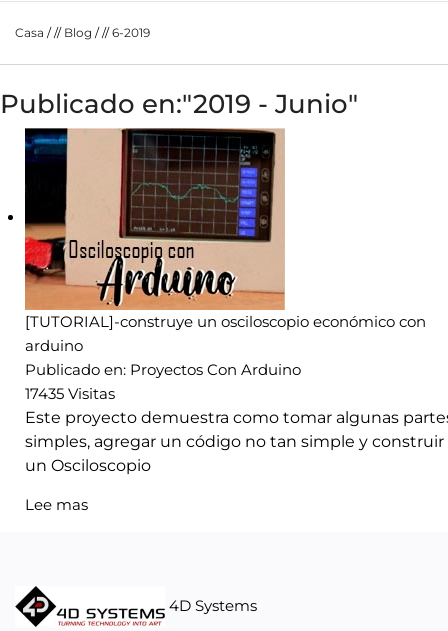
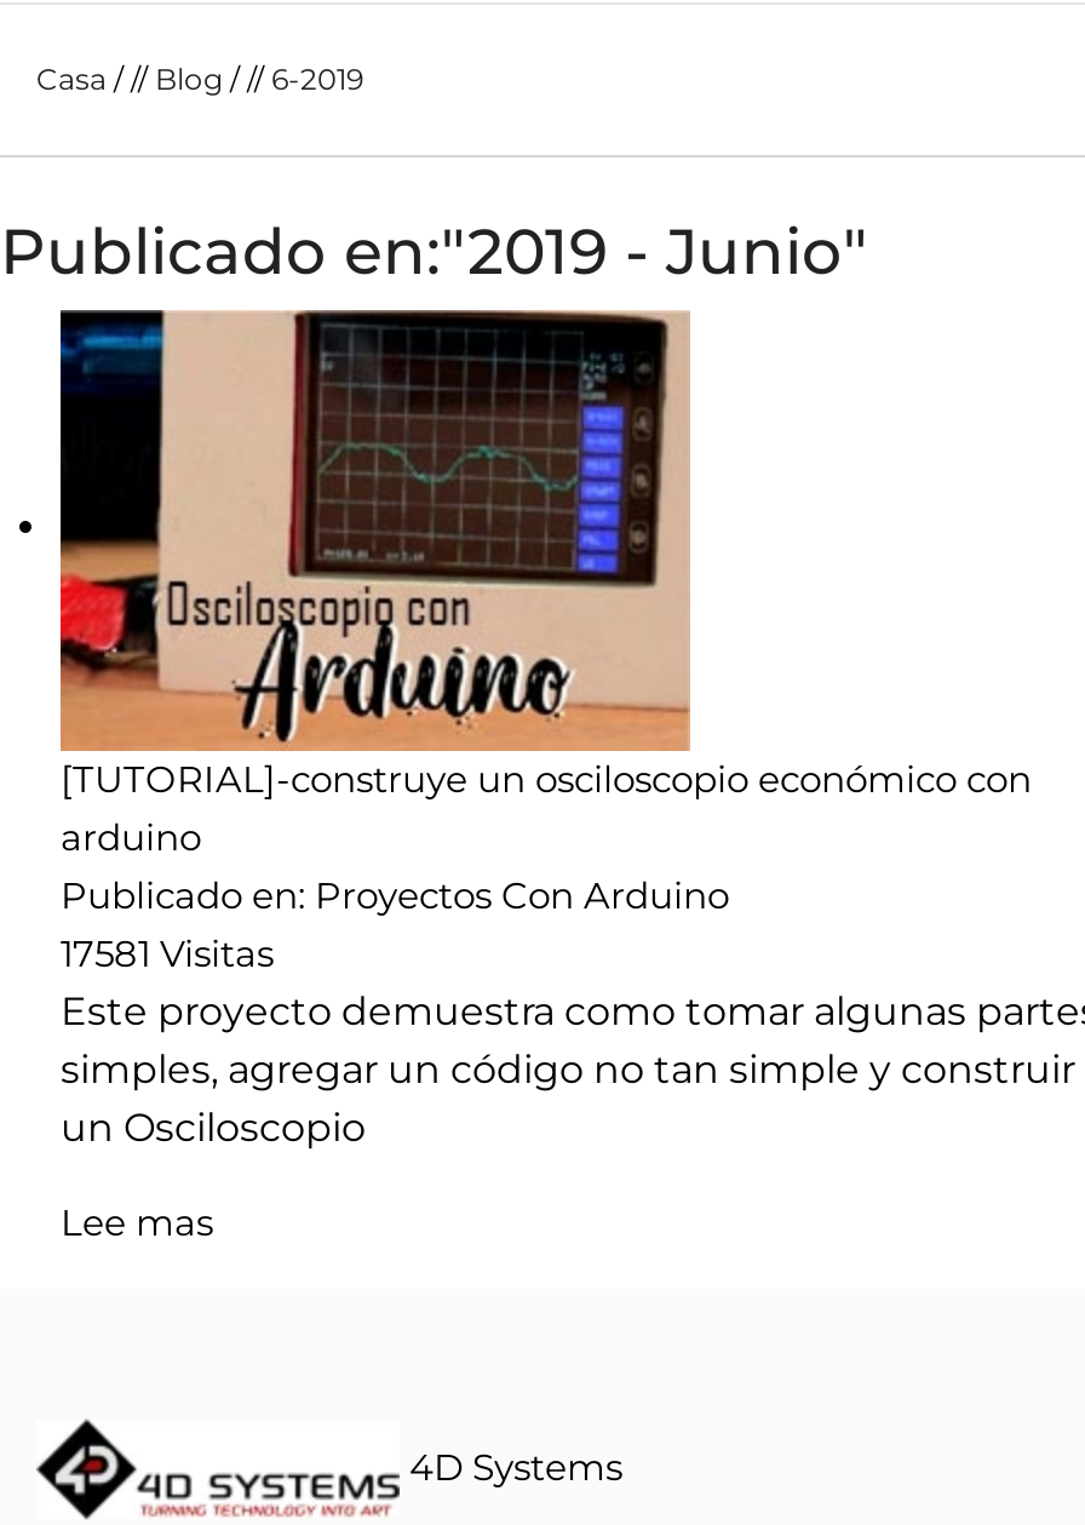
[25,384,115,403] 17435 Visitas -> [61,930,274,976] 17581 Visitas

